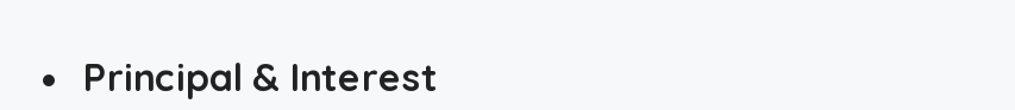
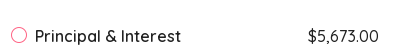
none -> [308,26,379,46] $5,673.00

